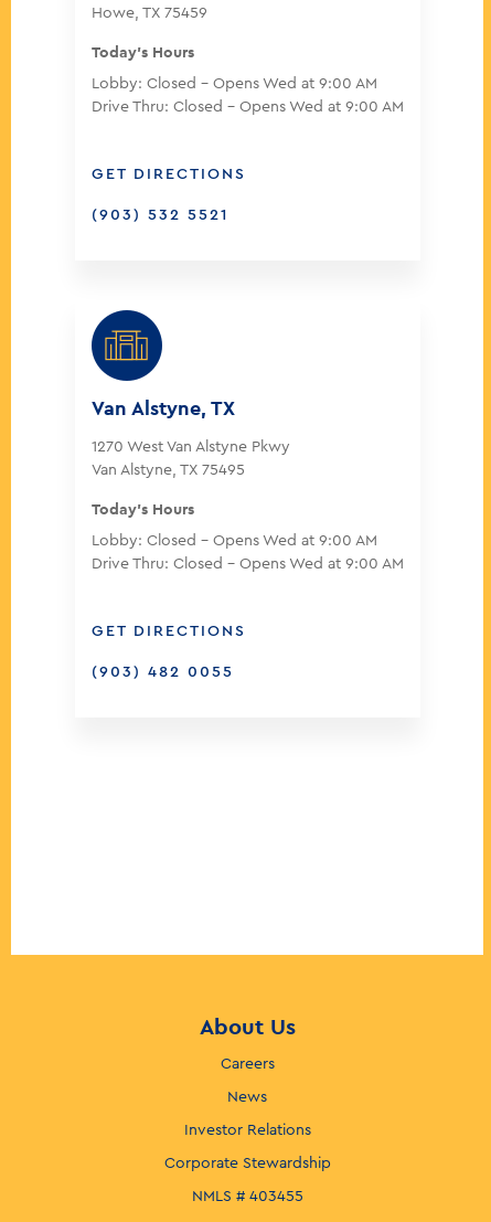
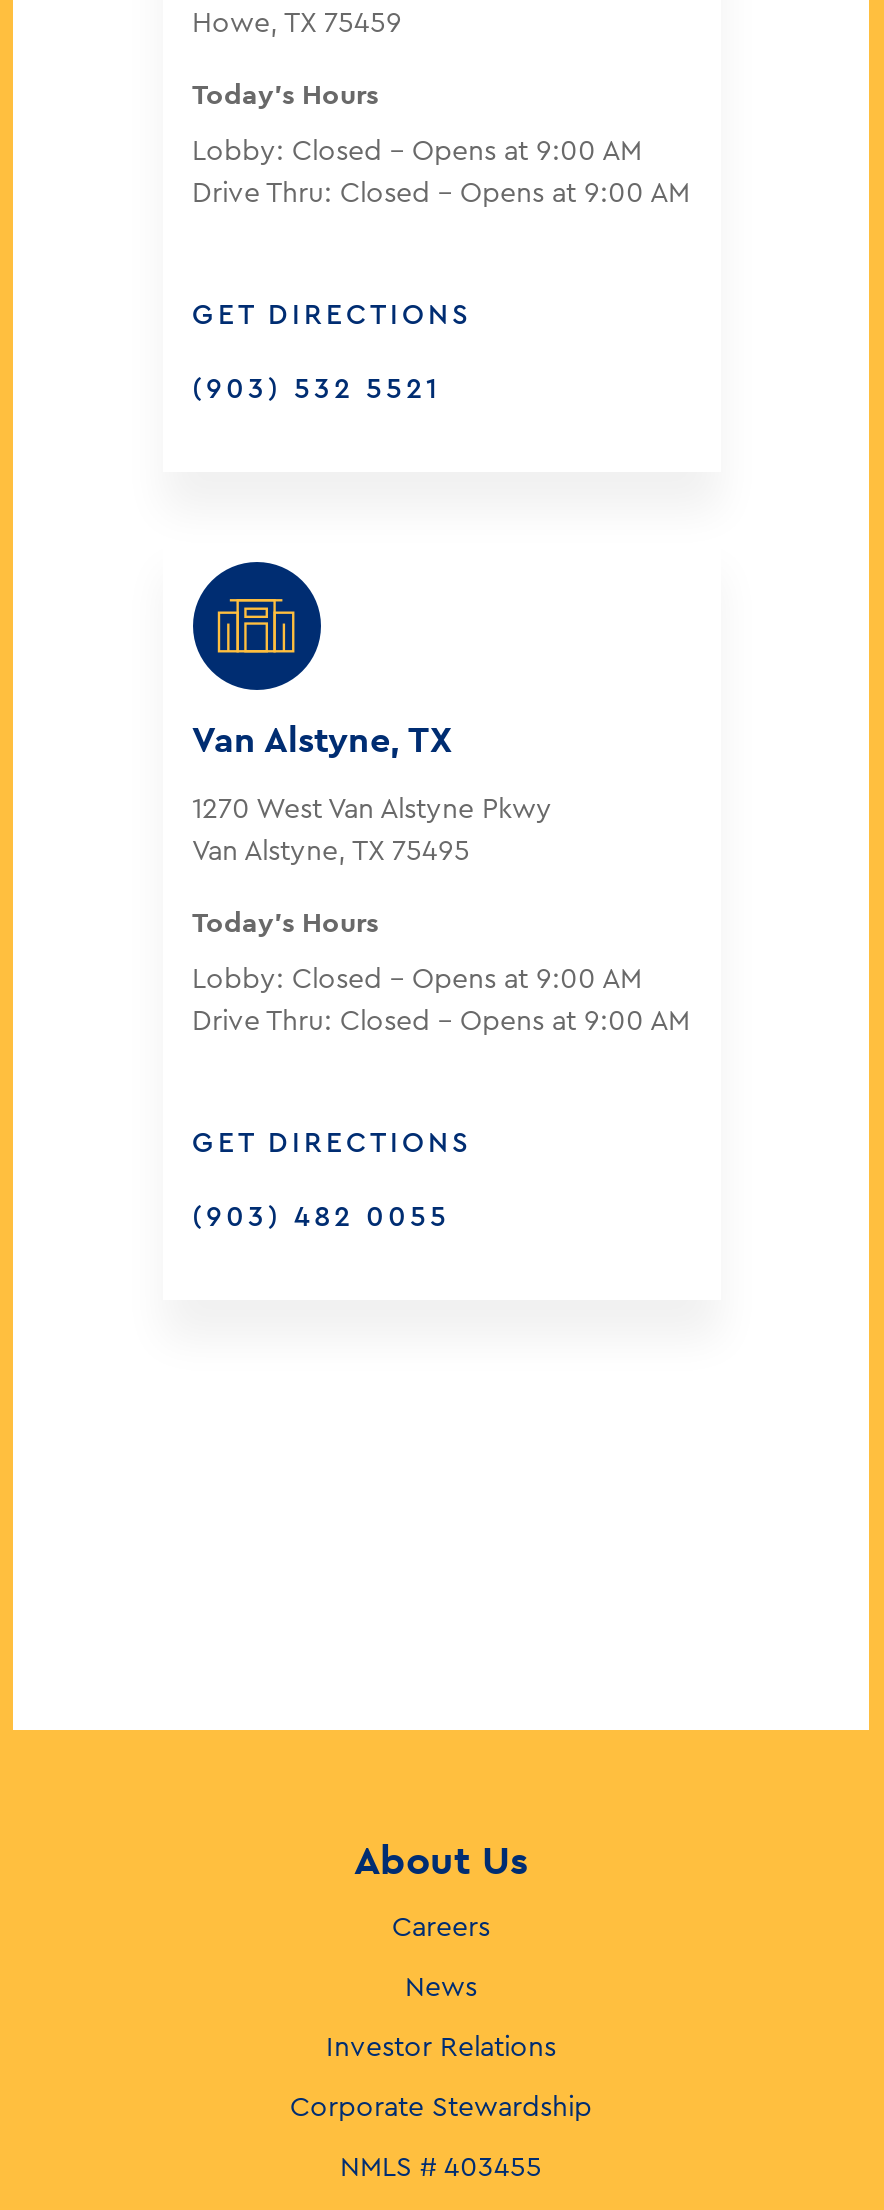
[91,76,377,92] Lobby: Closed - Opens Wed at 9:00 AM -> [192,138,642,166] Lobby: Closed - Opens at 9:00 AM
[91,99,403,115] Drive Thru: Closed - Opens Wed at 9:00 AM -> [192,180,690,208] Drive Thru: Closed - Opens at 9:00 AM
[90,309,181,382] [image] -> [159,560,323,692] [image]
[91,533,377,549] Lobby: Closed - Opens Wed at 9:00 AM -> [192,966,642,994] Lobby: Closed - Opens at 9:00 AM
[91,556,403,572] Drive Thru: Closed - Opens Wed at 9:00 AM -> [192,1008,690,1036] Drive Thru: Closed - Opens at 9:00 AM

